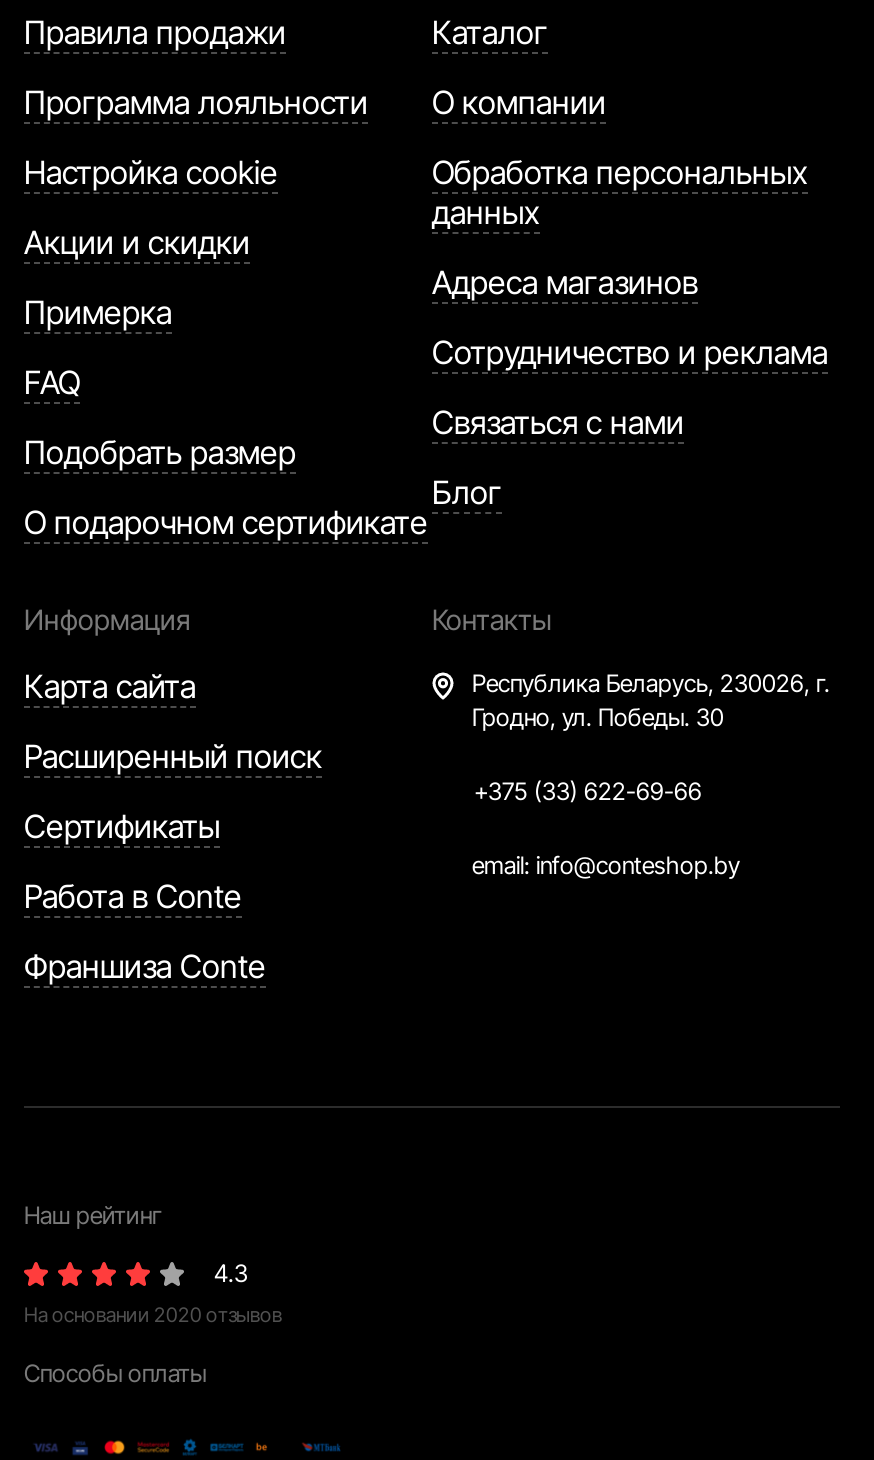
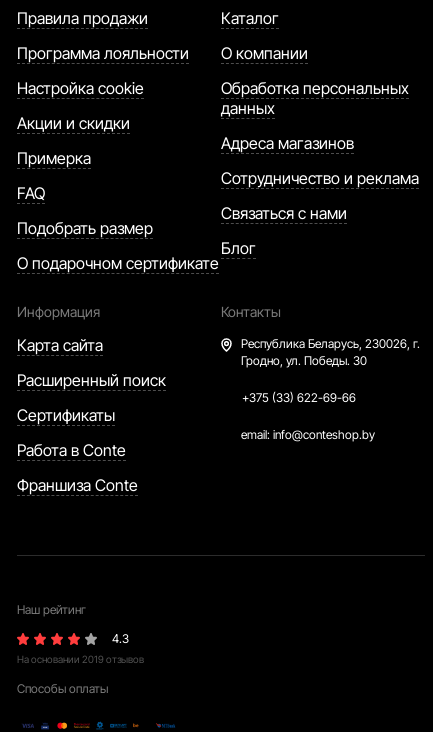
[24,1302,282,1326] На основании 2020 отзывов -> [17,653,144,665] На основании 2019 отзывов

